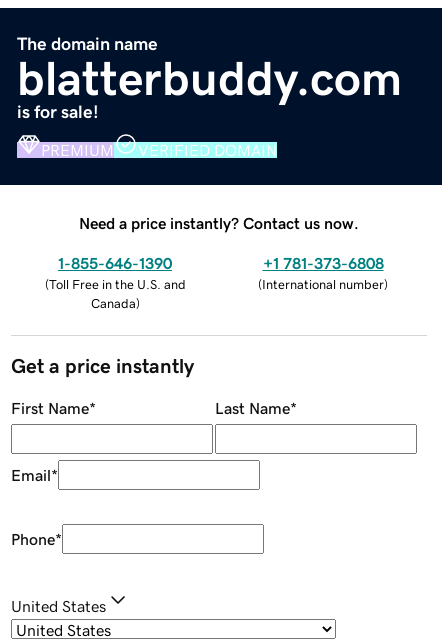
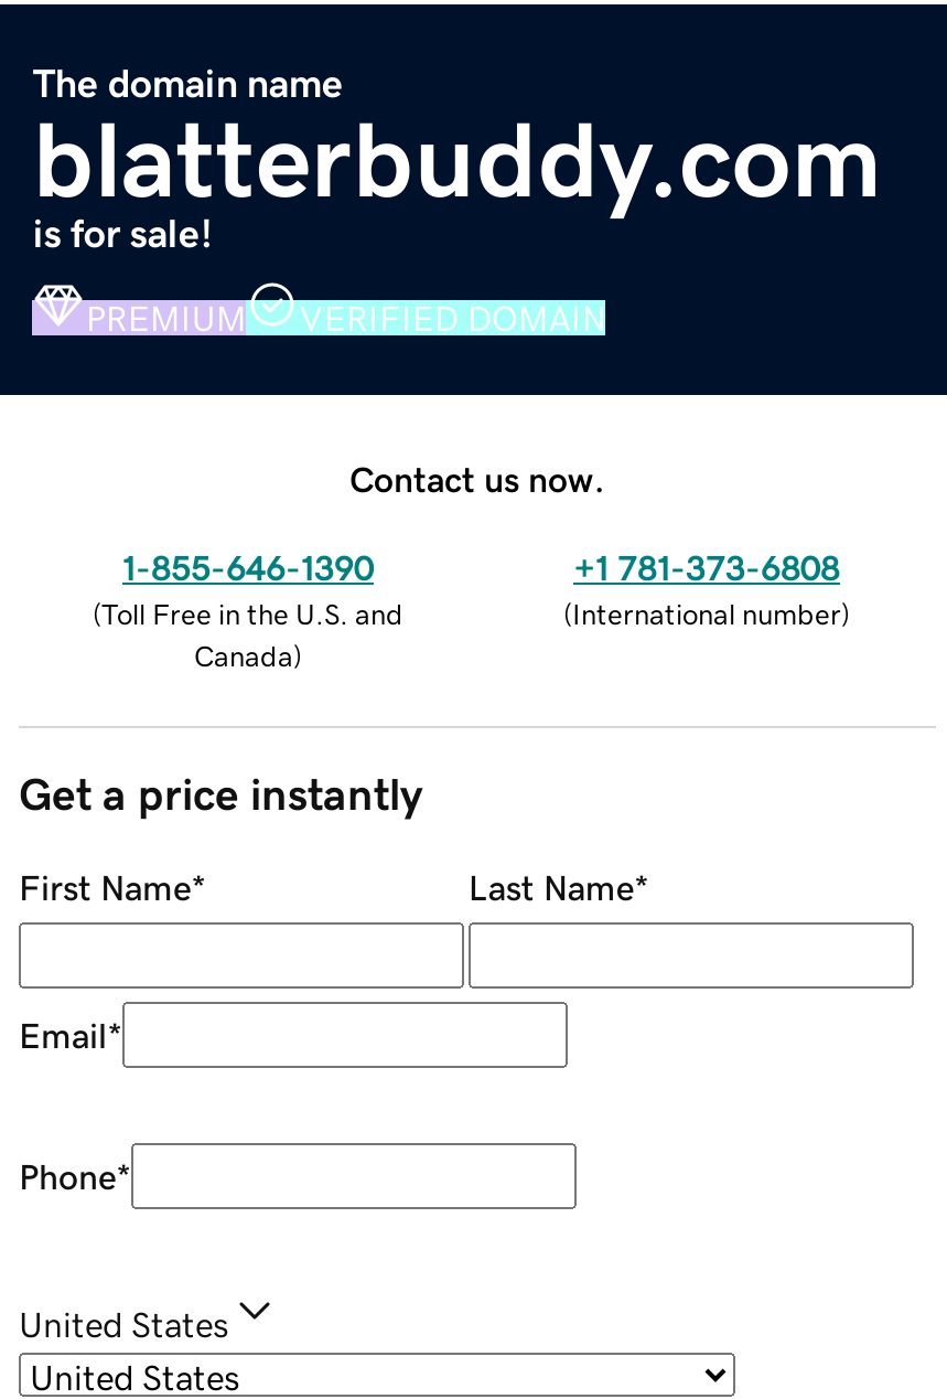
[79,215,359,231] Need a price instantly? Contact us now. -> [349,460,605,496] Contact us now.

